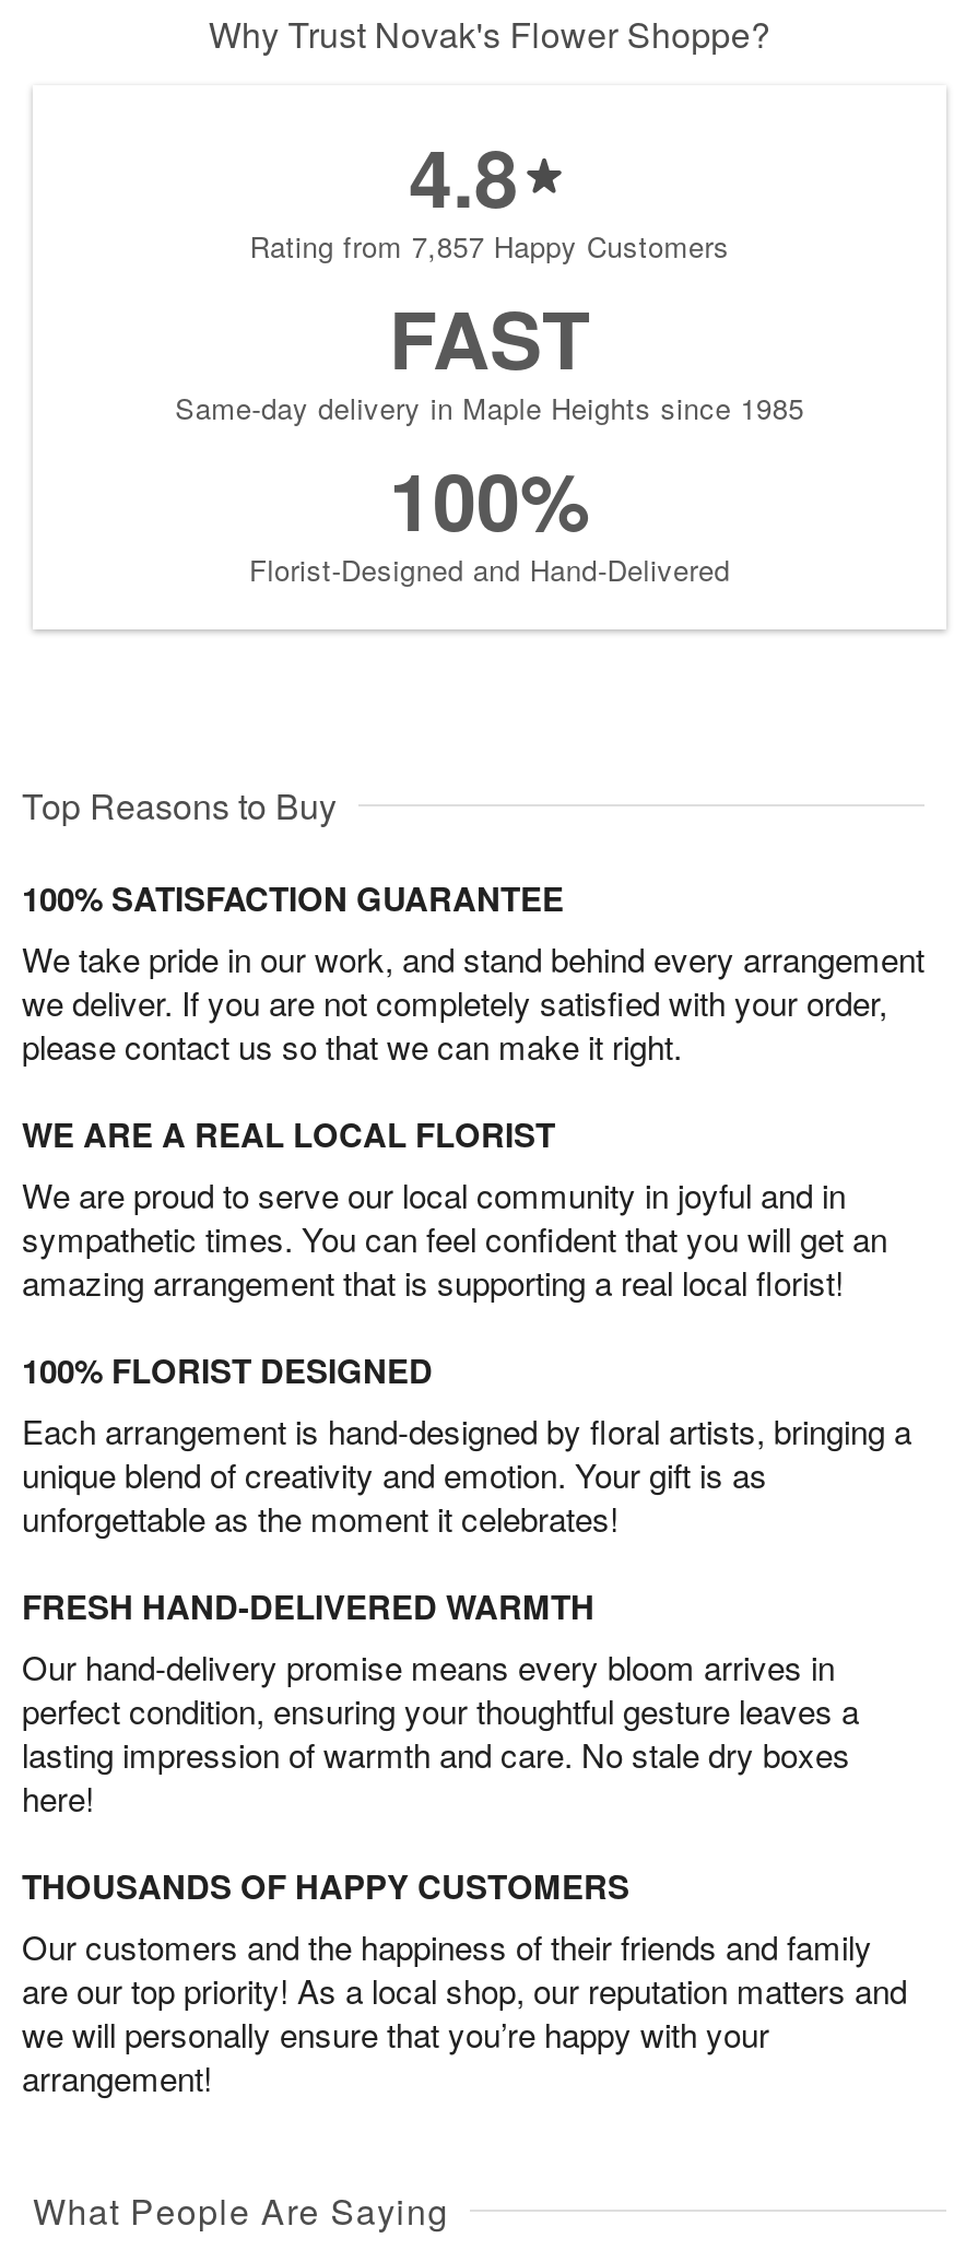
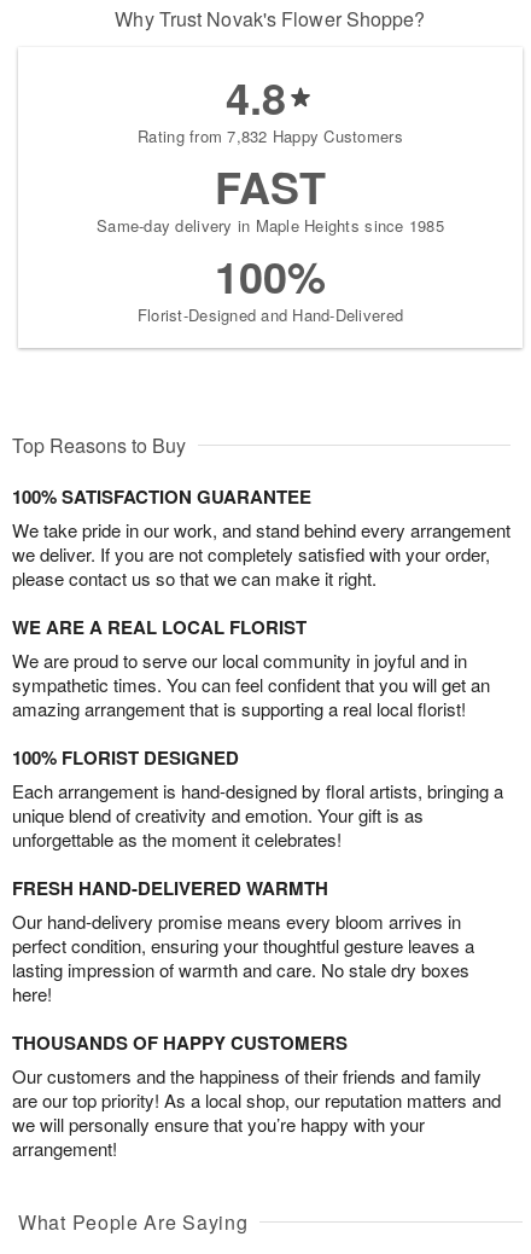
[250,226,730,268] Rating from 7,857 Happy Customers -> [138,125,403,148] Rating from 7,832 Happy Customers

